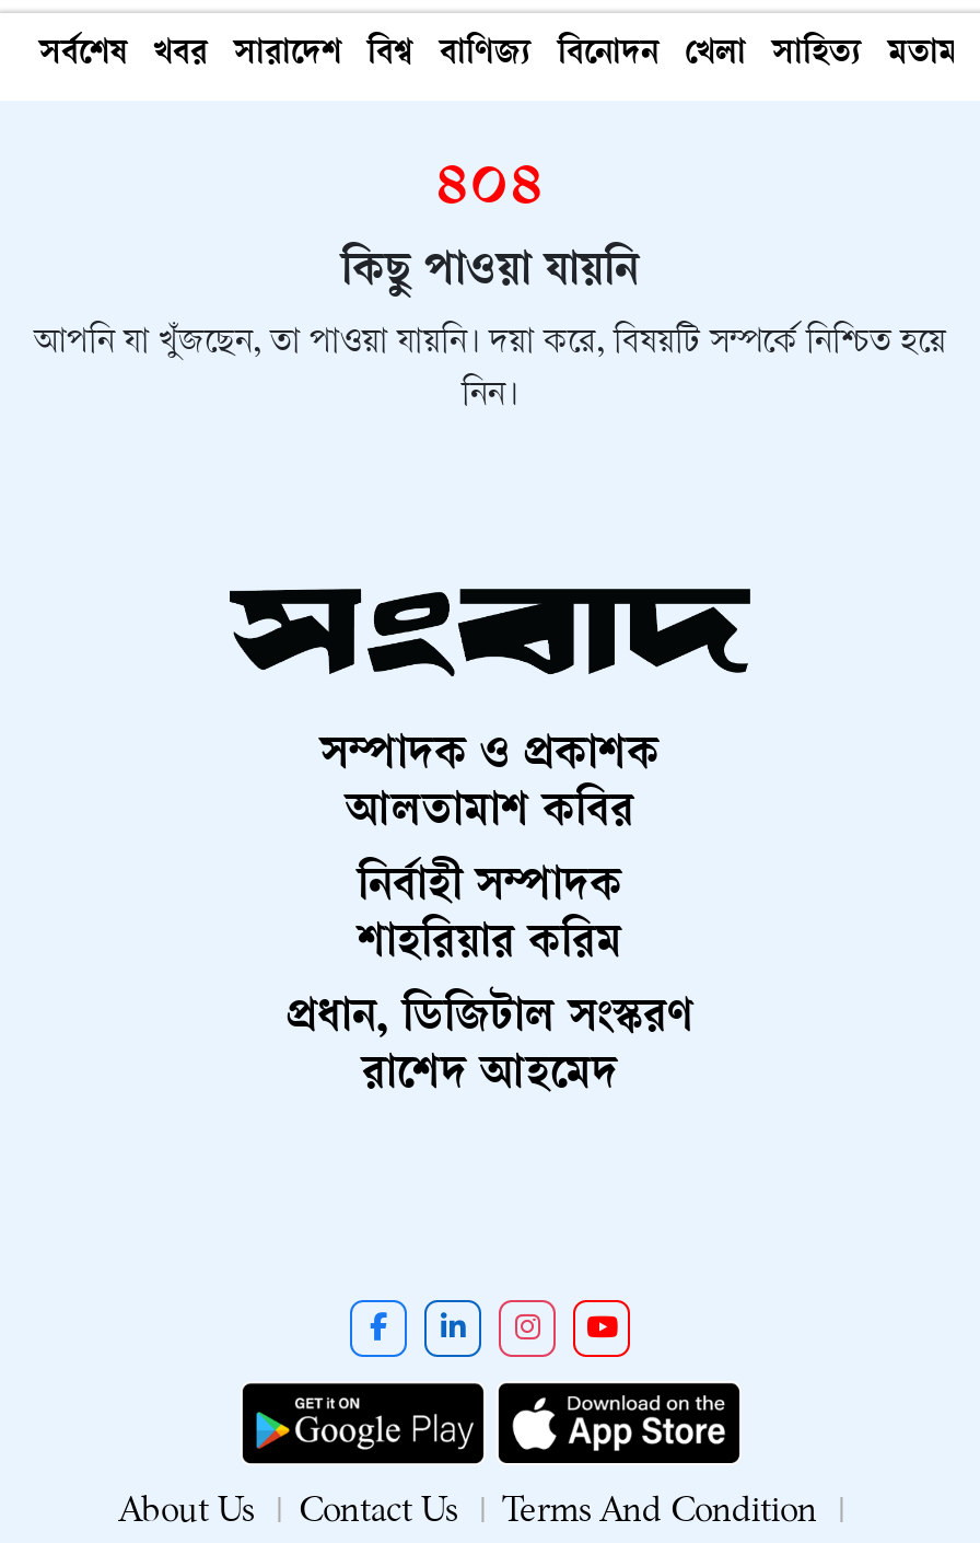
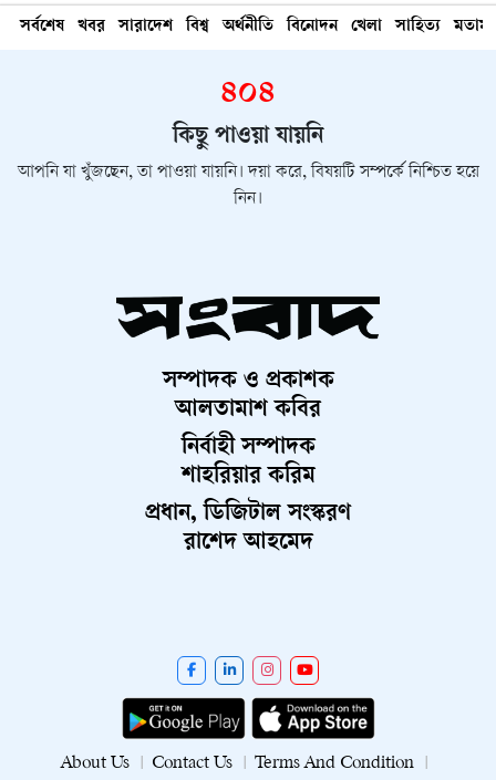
[440,37,532,74] বাণিজ্য -> [223,18,273,36] অর্থনীতি

